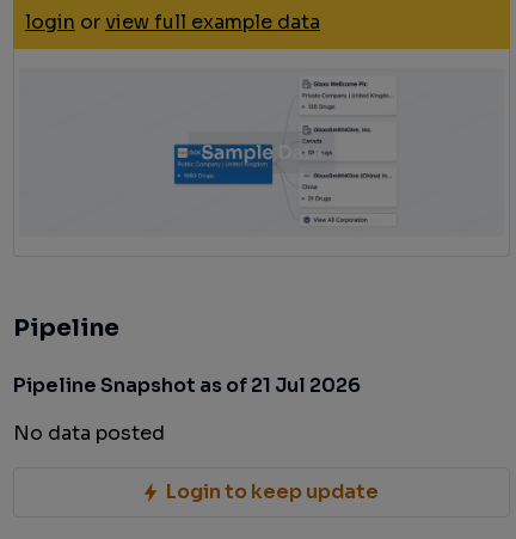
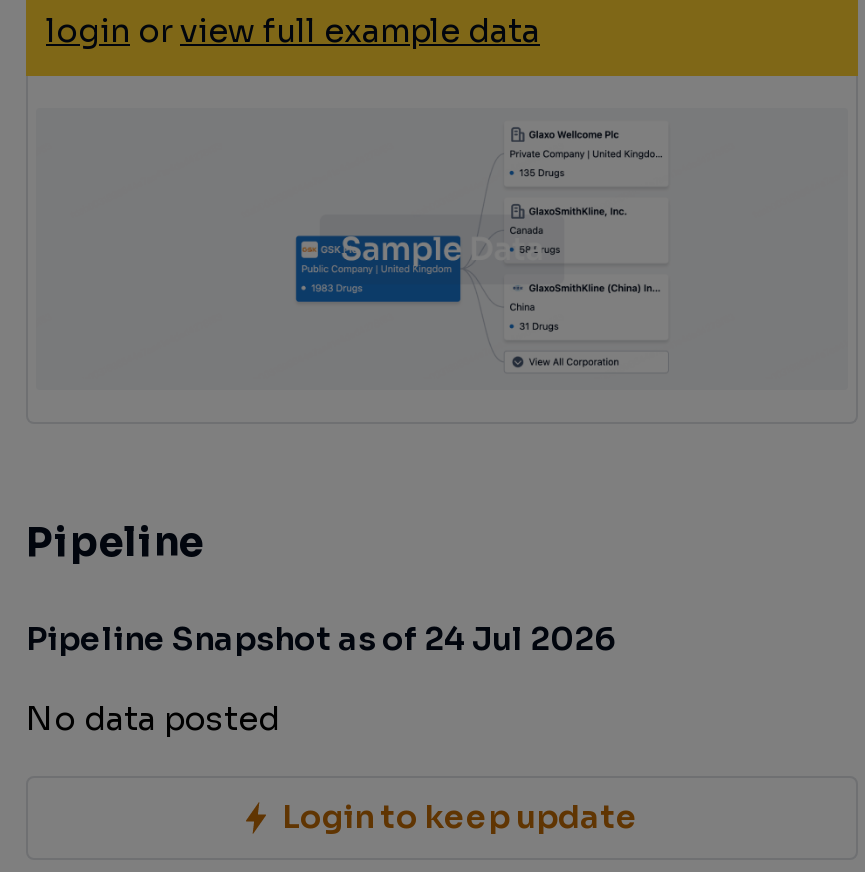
[13,373,361,398] Pipeline Snapshot as of 21 Jul 2026 -> [26,618,616,660] Pipeline Snapshot as of 24 Jul 2026

